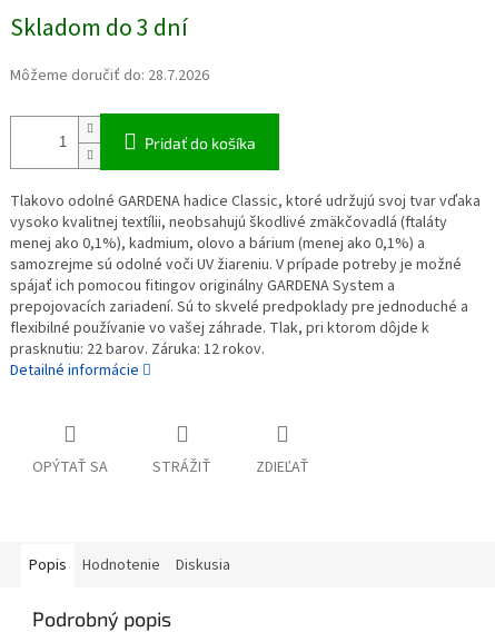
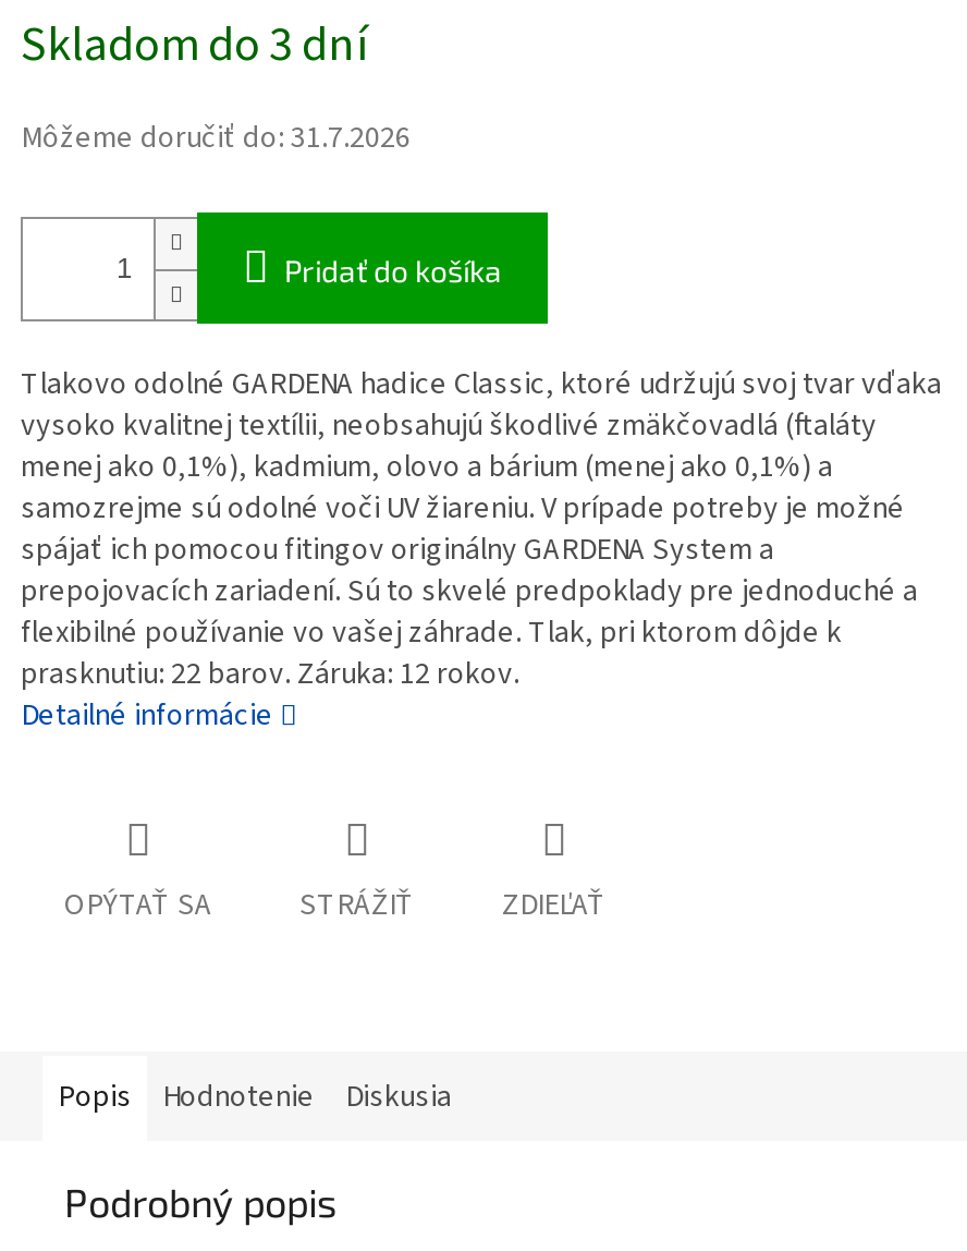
[10,65,209,87] Môžeme doručiť do: 28.7.2026 -> [21,117,411,161] Môžeme doručiť do: 31.7.2026

